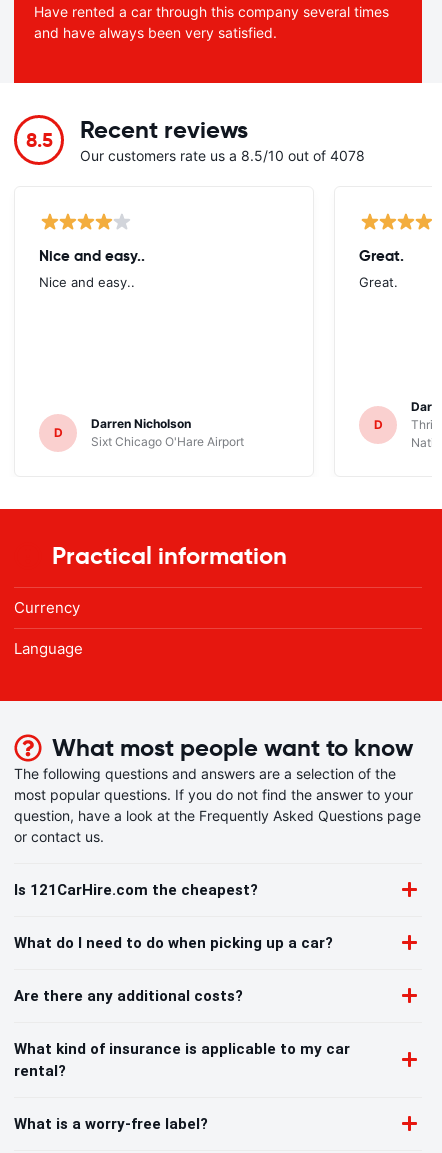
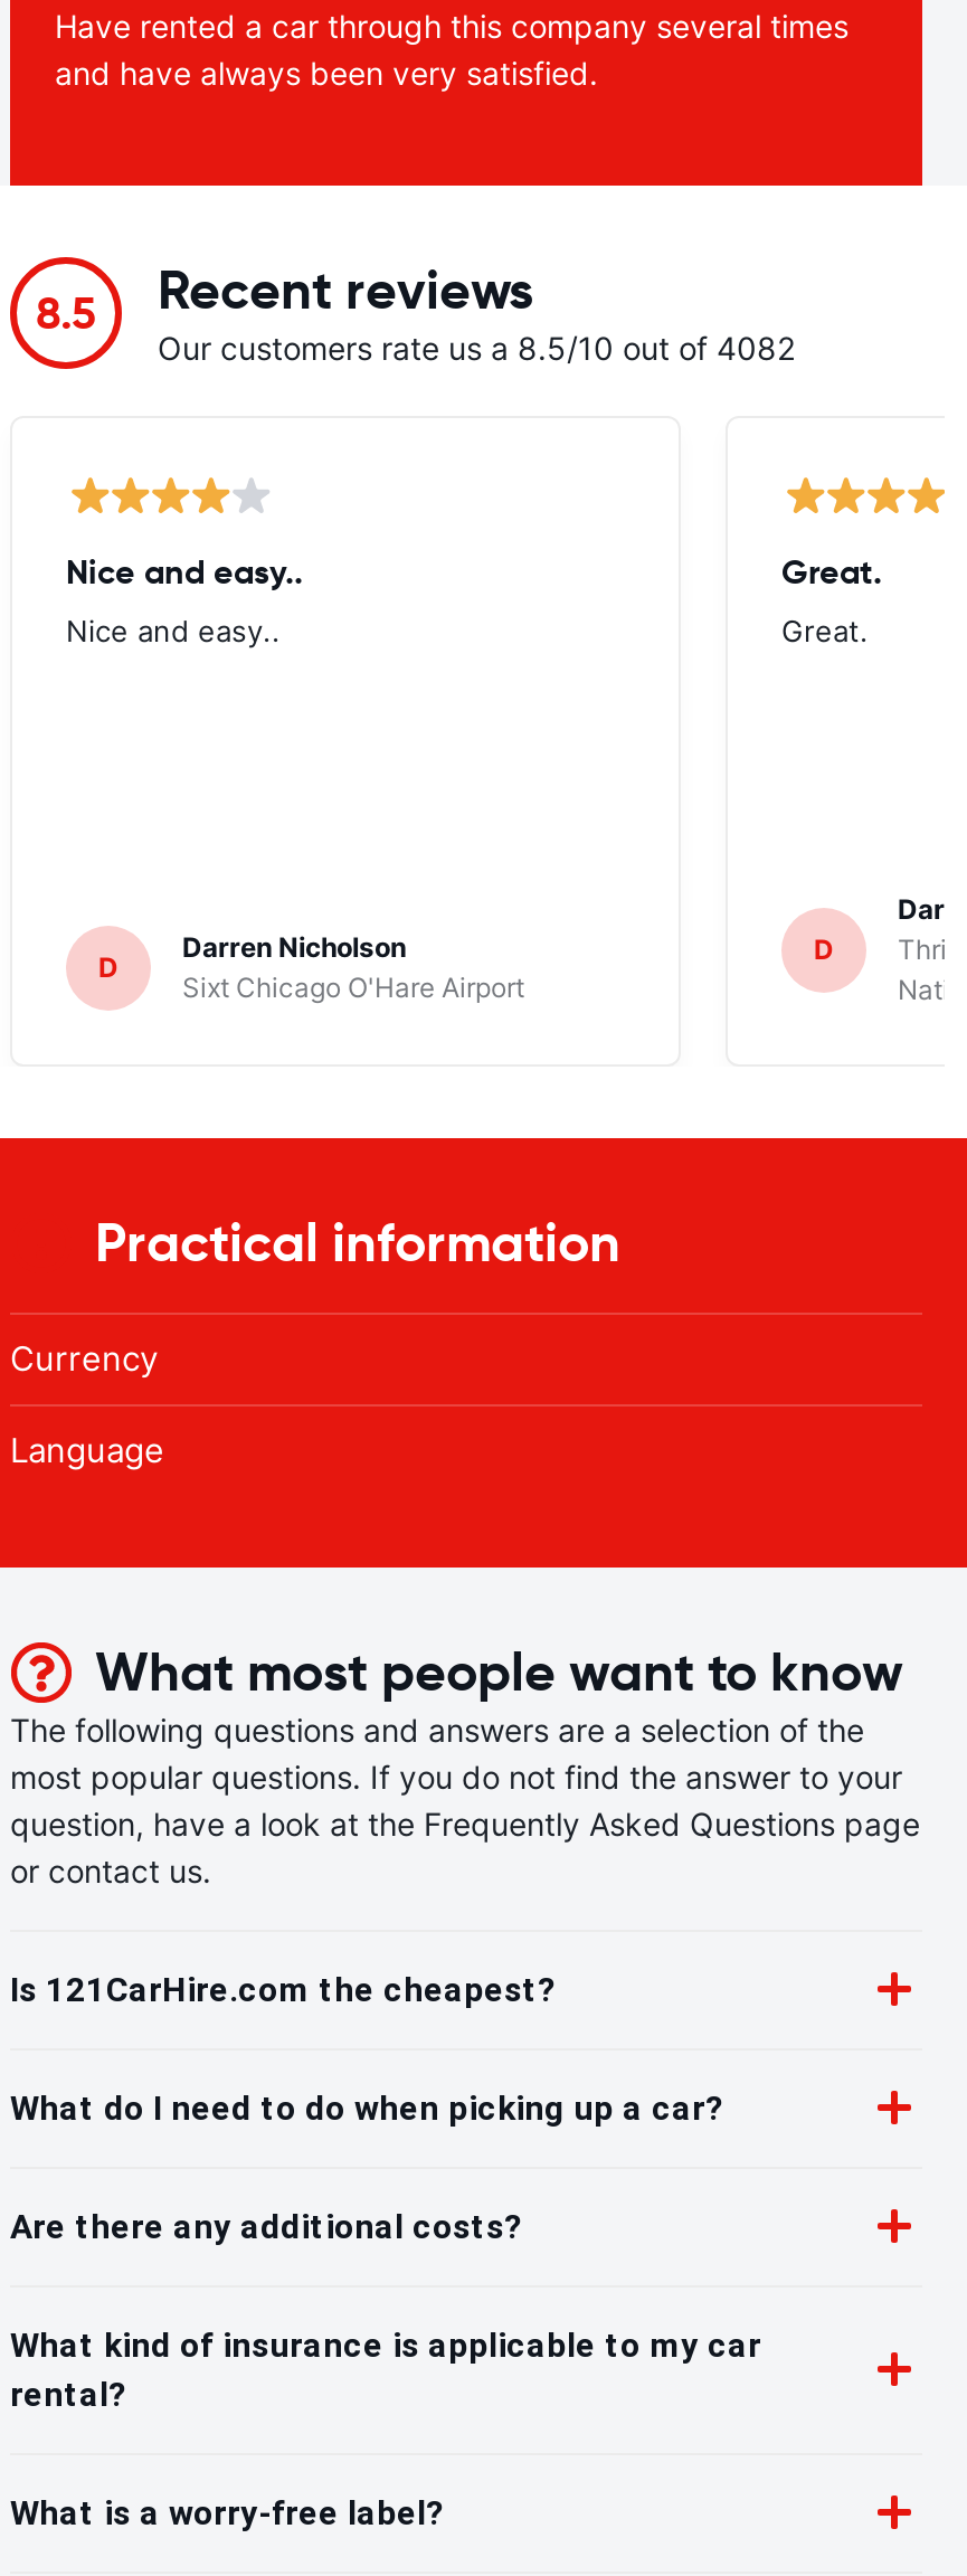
[80,147,365,164] Our customers rate us a 8.5/10 out of 4078 -> [158,328,795,366] Our customers rate us a 8.5/10 out of 4082

